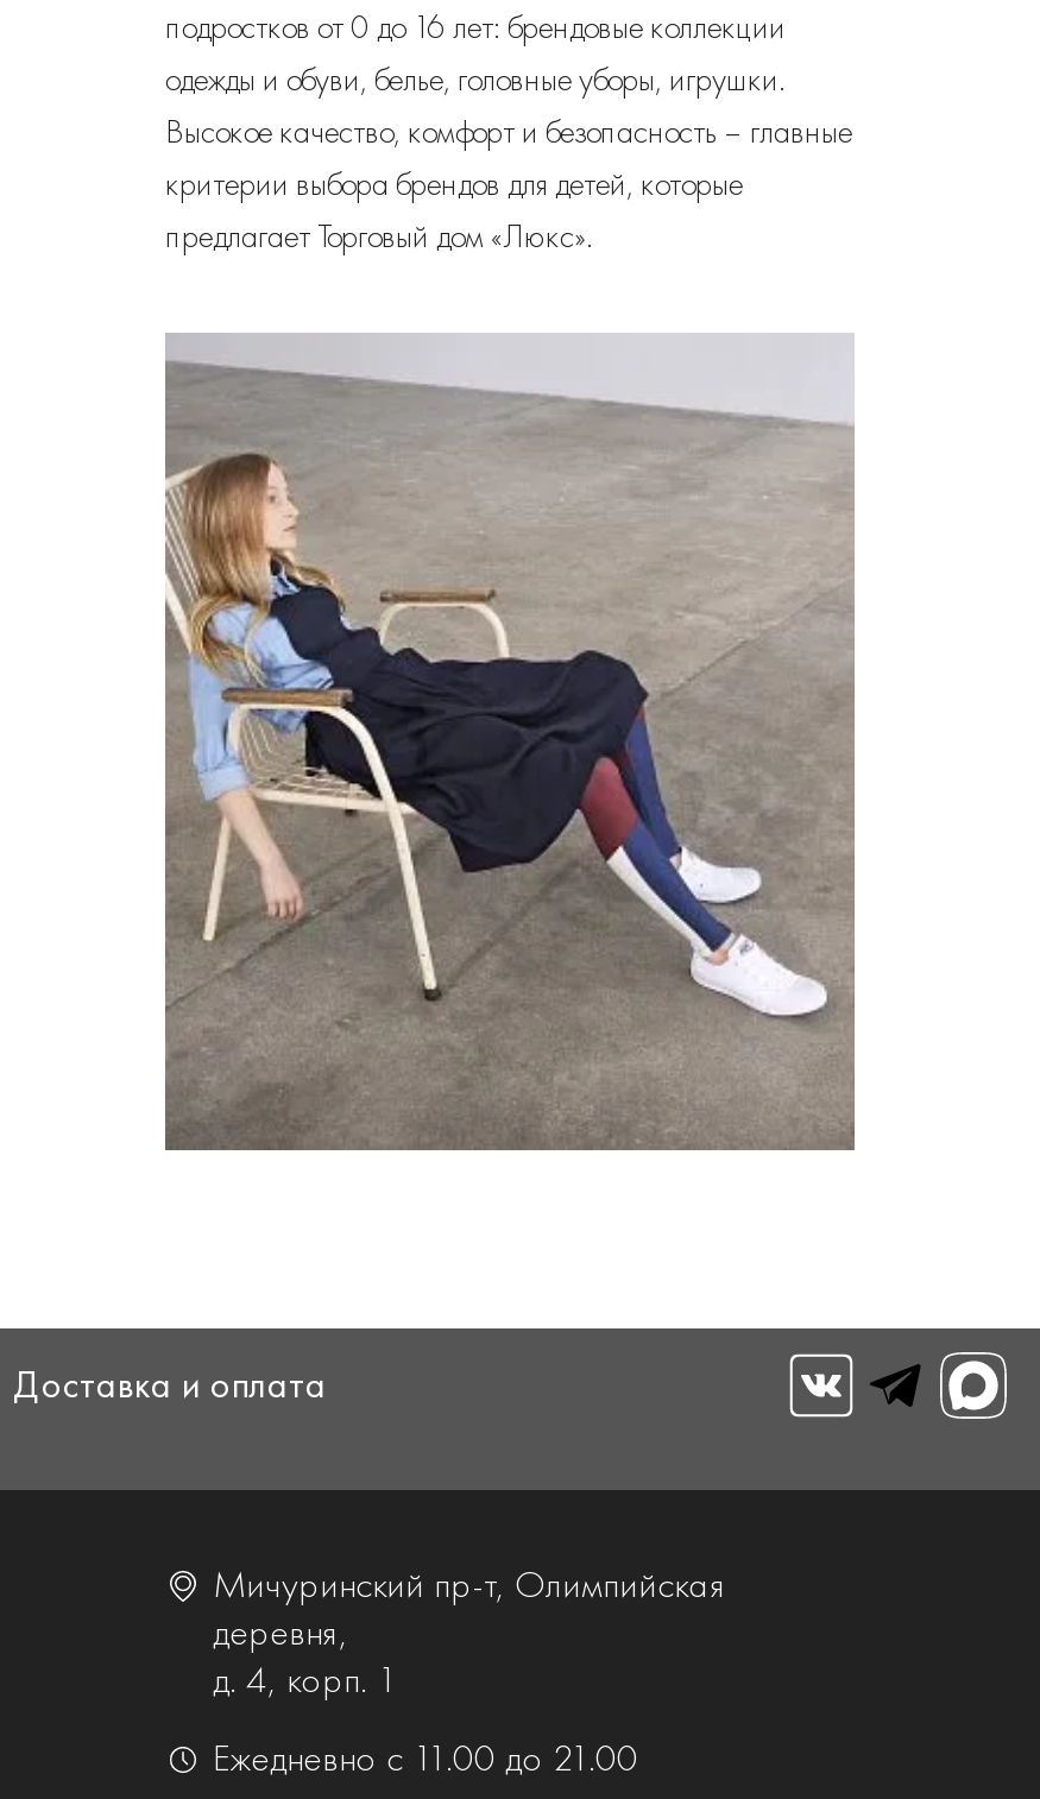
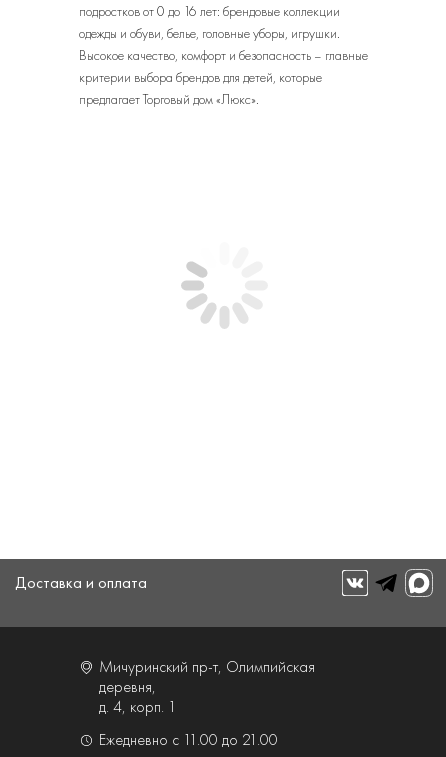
[163,333,857,1153] [image] -> none

